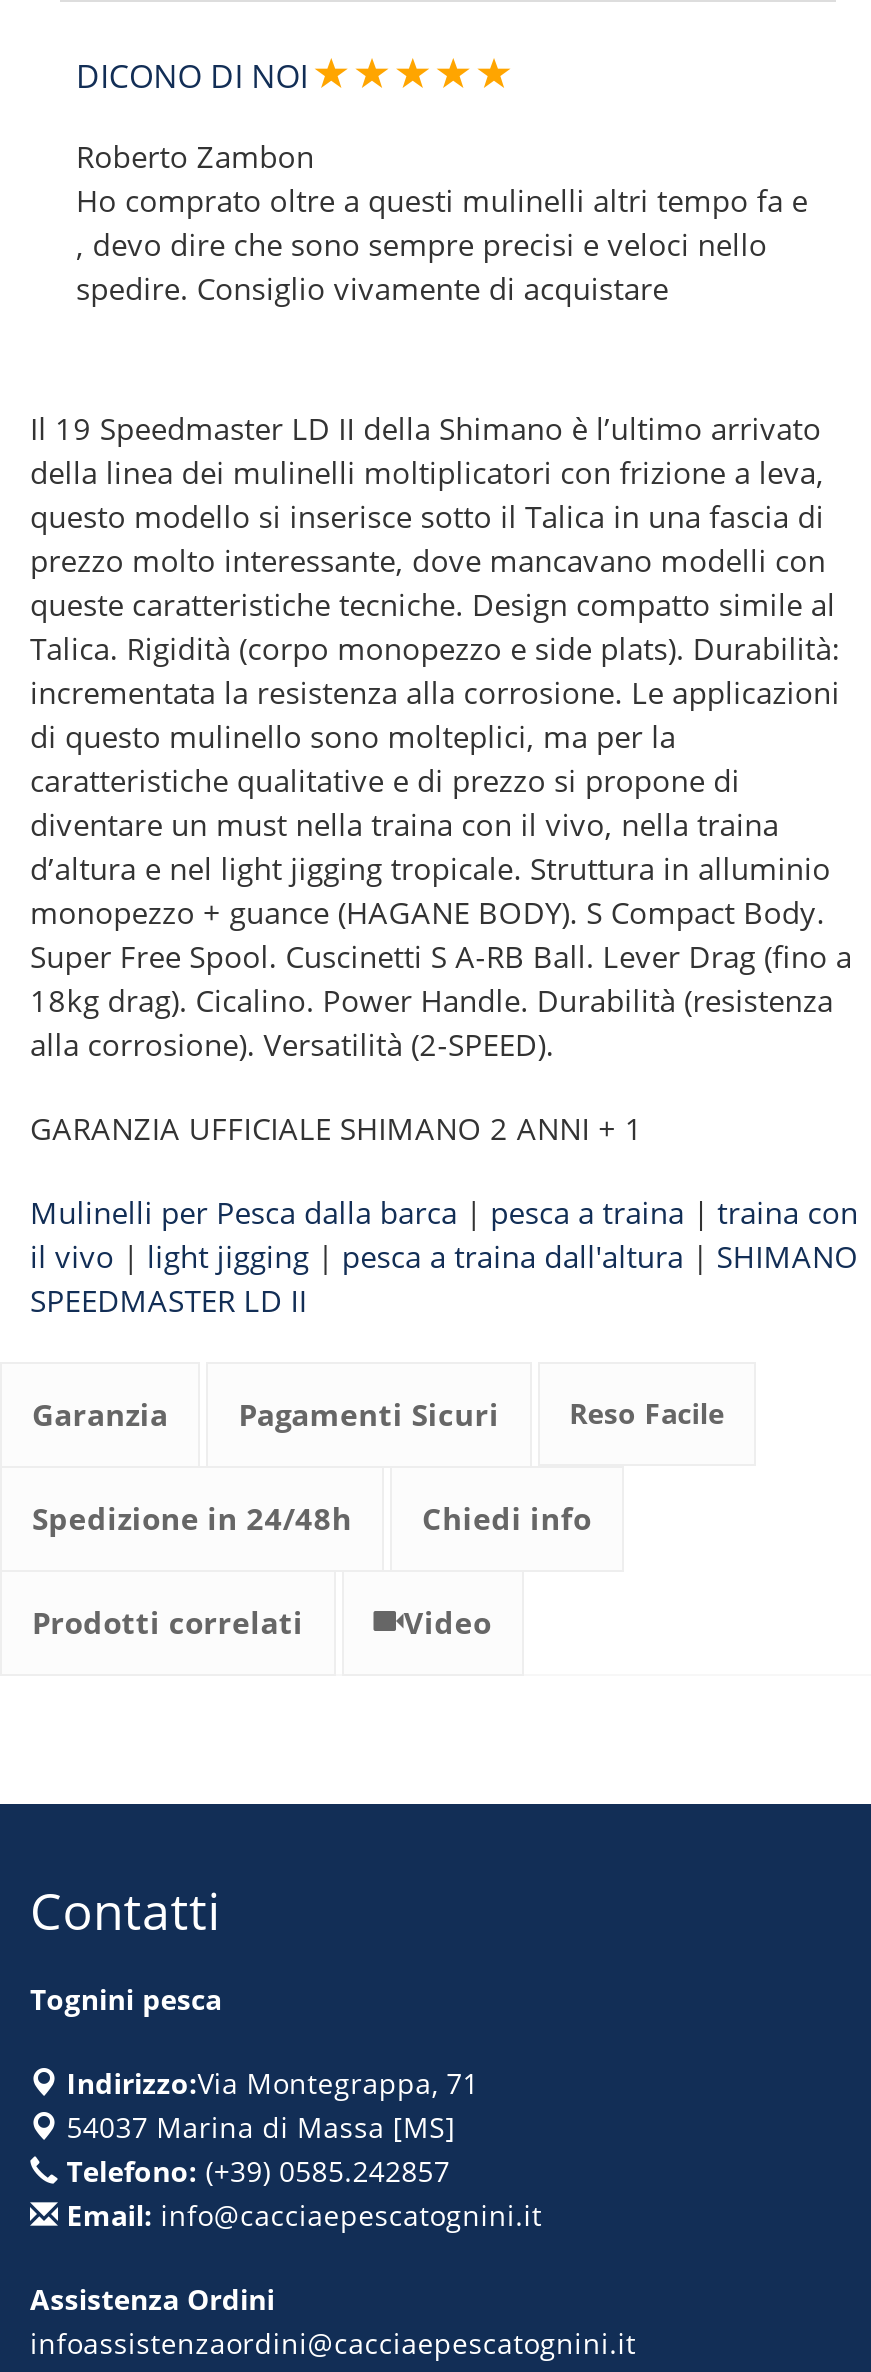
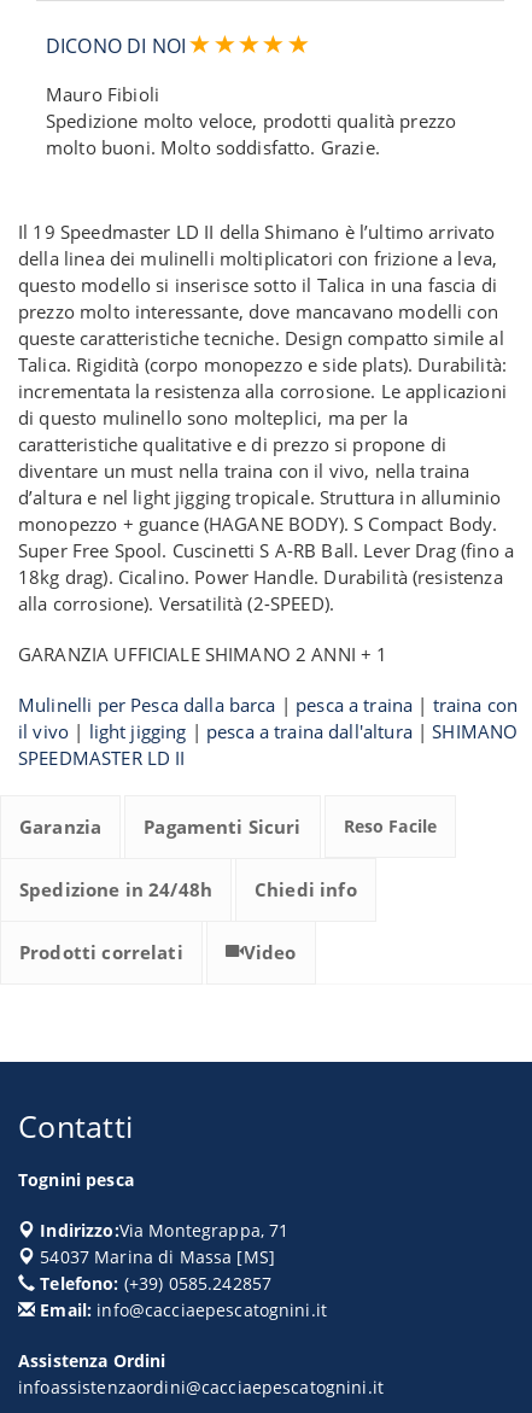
[76,136,808,308] Roberto Zambon | Ho comprato oltre a questi mulinelli altri tempo fa e | , devo dire che sono sempre precisi e veloci nello | spedire. Consiglio vivamente di acquistare -> [46,82,456,159] Mauro Fibioli | Spedizione molto veloce, prodotti qualità prezzo | molto buoni. Molto soddisfatto. Grazie.

